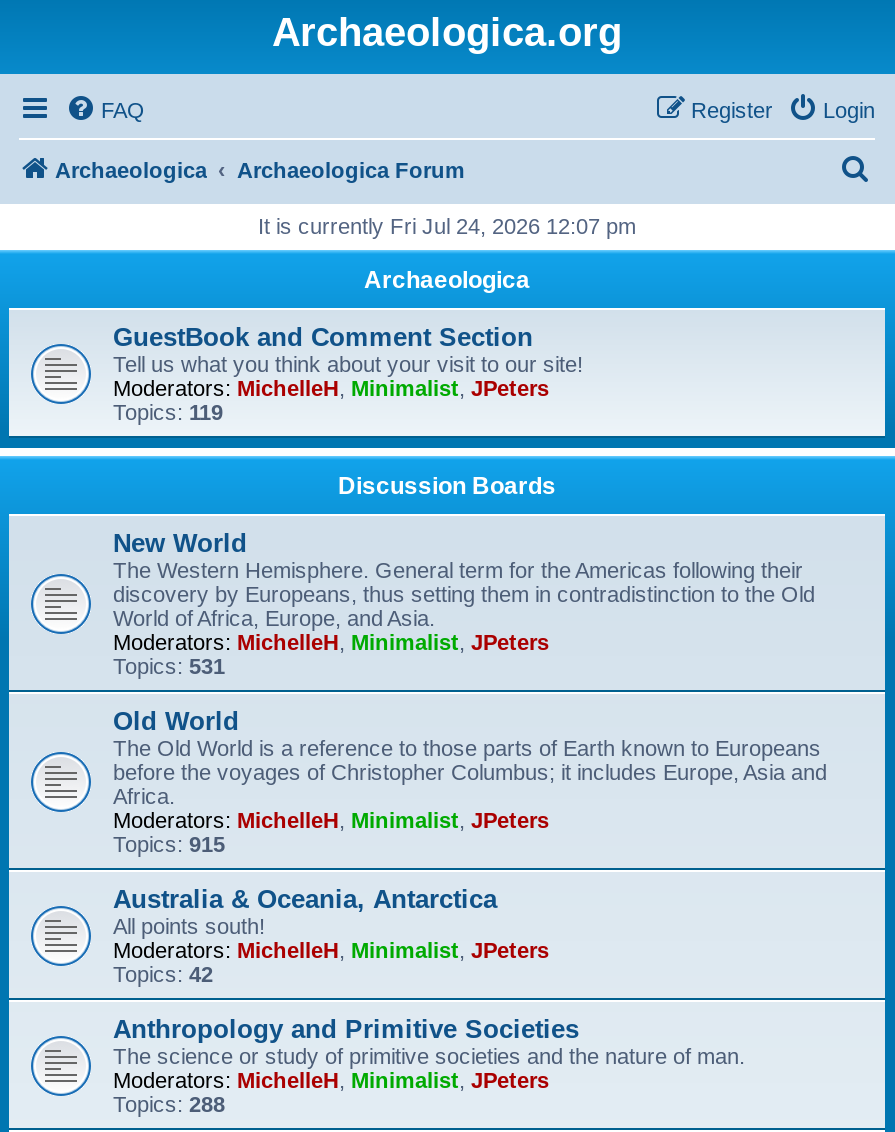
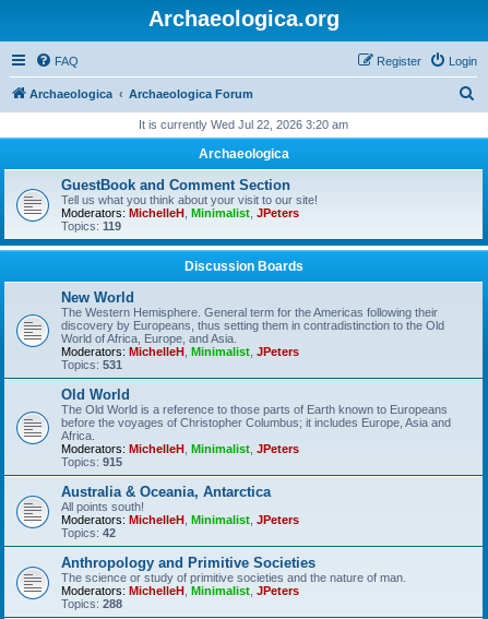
[258,214,636,238] It is currently Fri Jul 24, 2026 12:07 pm -> [139,118,348,131] It is currently Wed Jul 22, 2026 3:20 am

